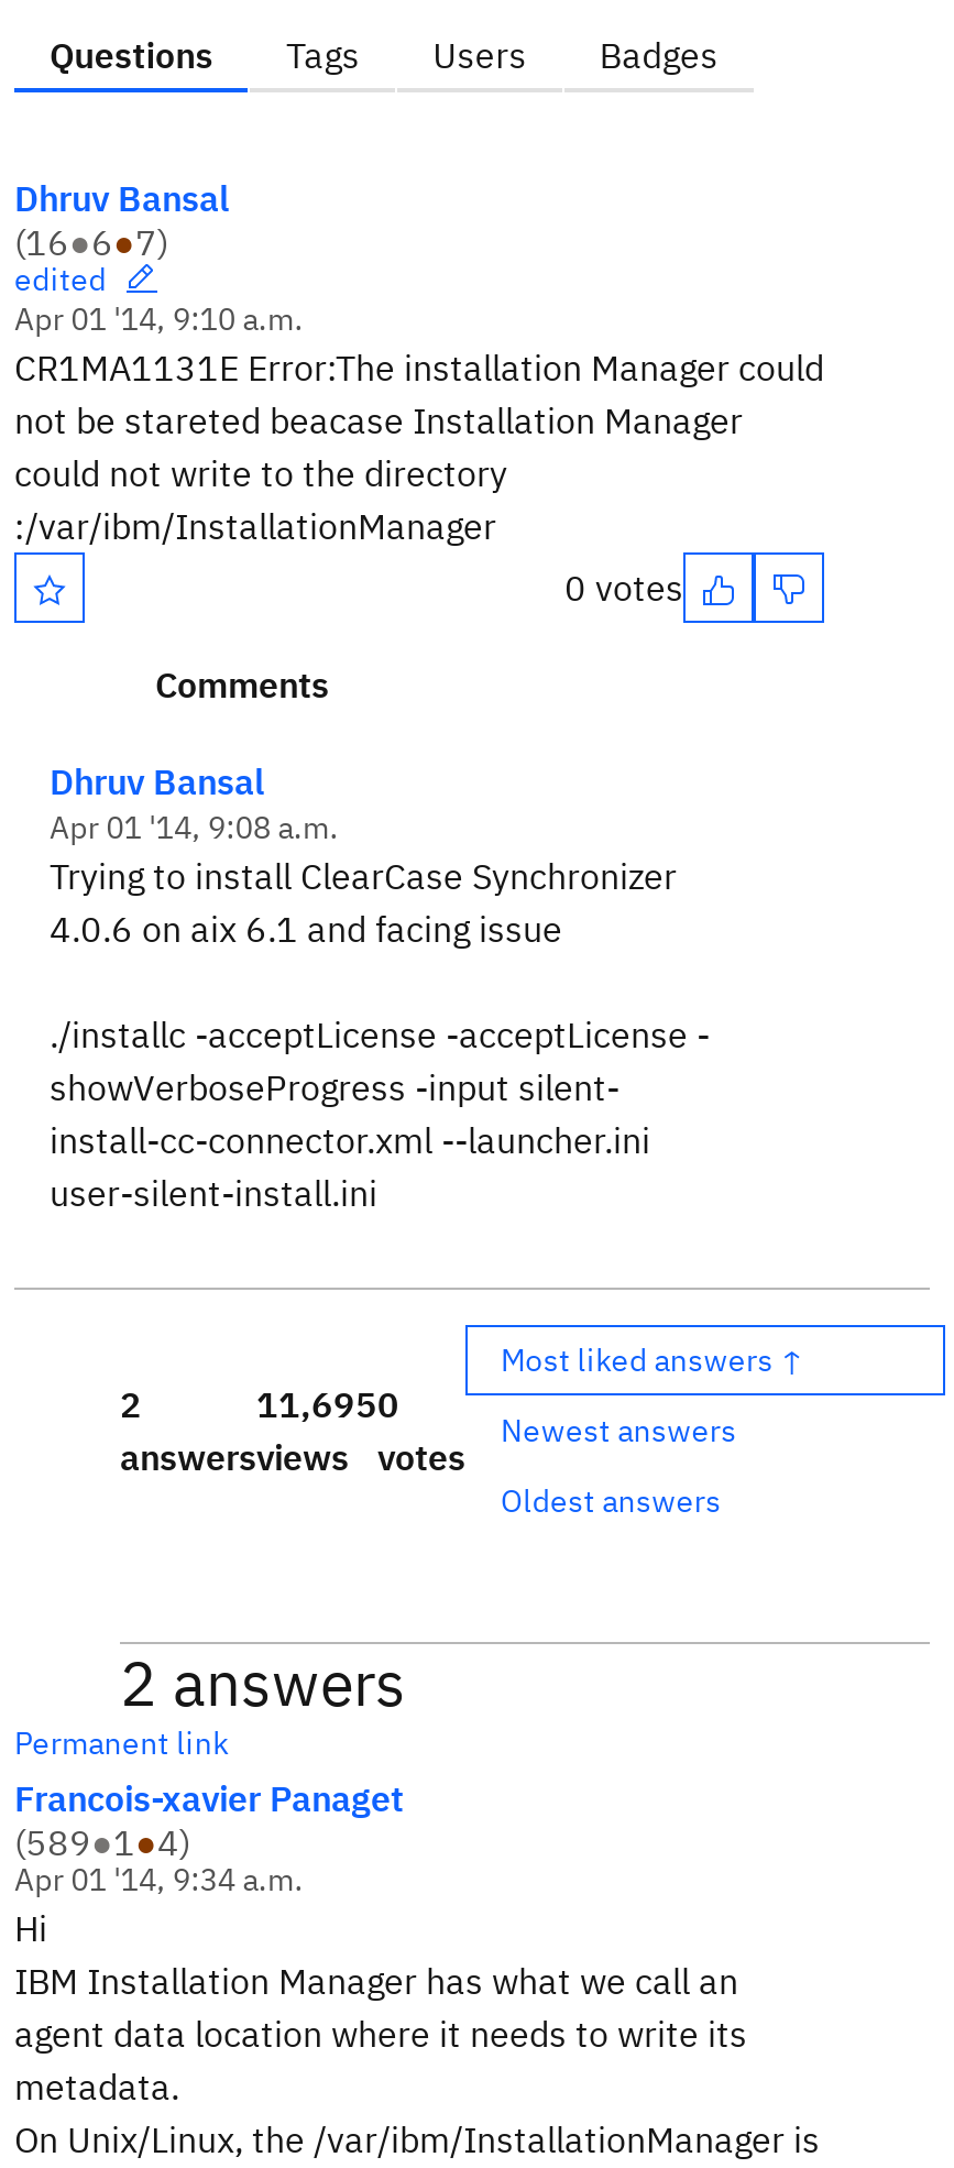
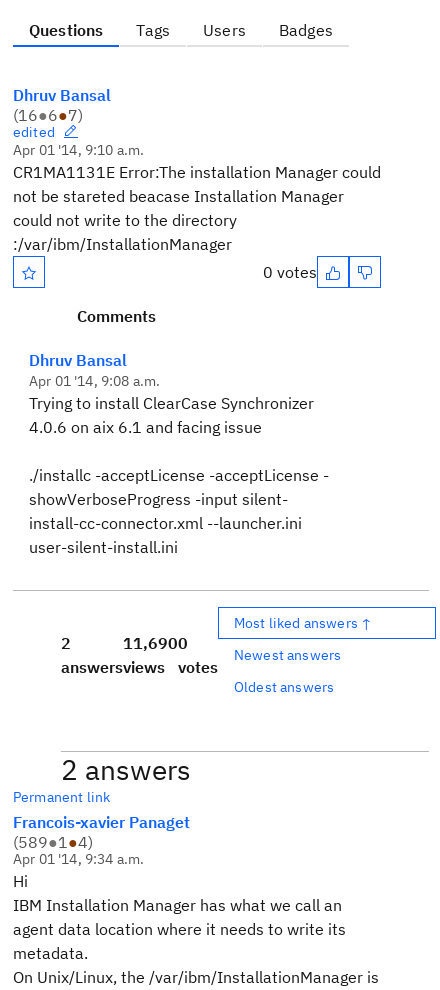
[256,1382,399,1426] 11,695 0 -> [123,633,188,653] 11,690 0

